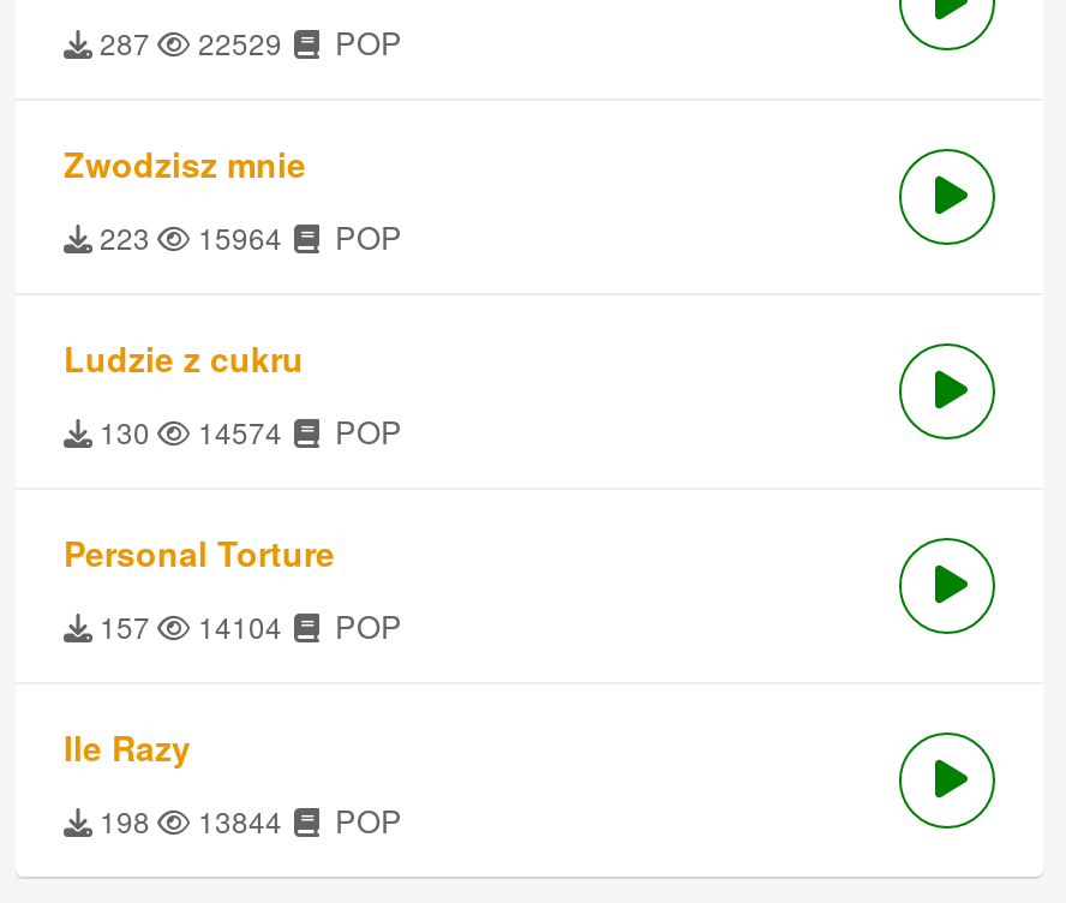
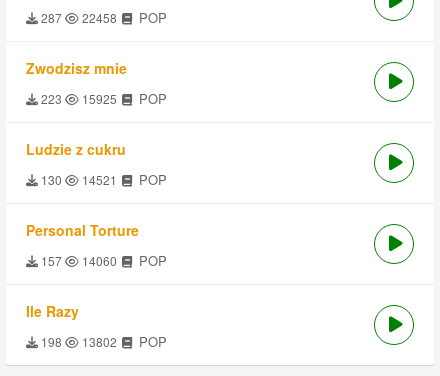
[92,19,402,65] 287 22529 POP -> [38,8,167,27] 287 22458 POP
[92,214,402,259] 223 15964 POP -> [38,89,167,108] 223 15925 POP
[92,408,402,454] 130 14574 POP -> [38,170,167,189] 130 14521 POP
[92,603,402,648] 157 14104 POP -> [38,251,167,270] 157 14060 POP
[92,797,402,843] 198 13844 POP -> [38,332,167,351] 198 13802 POP

